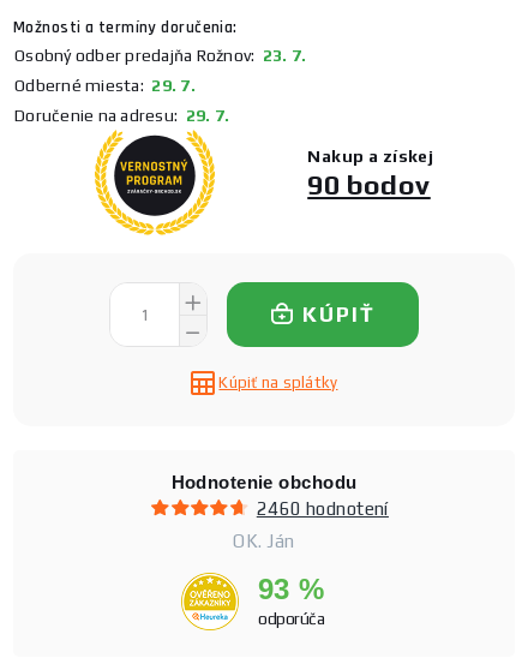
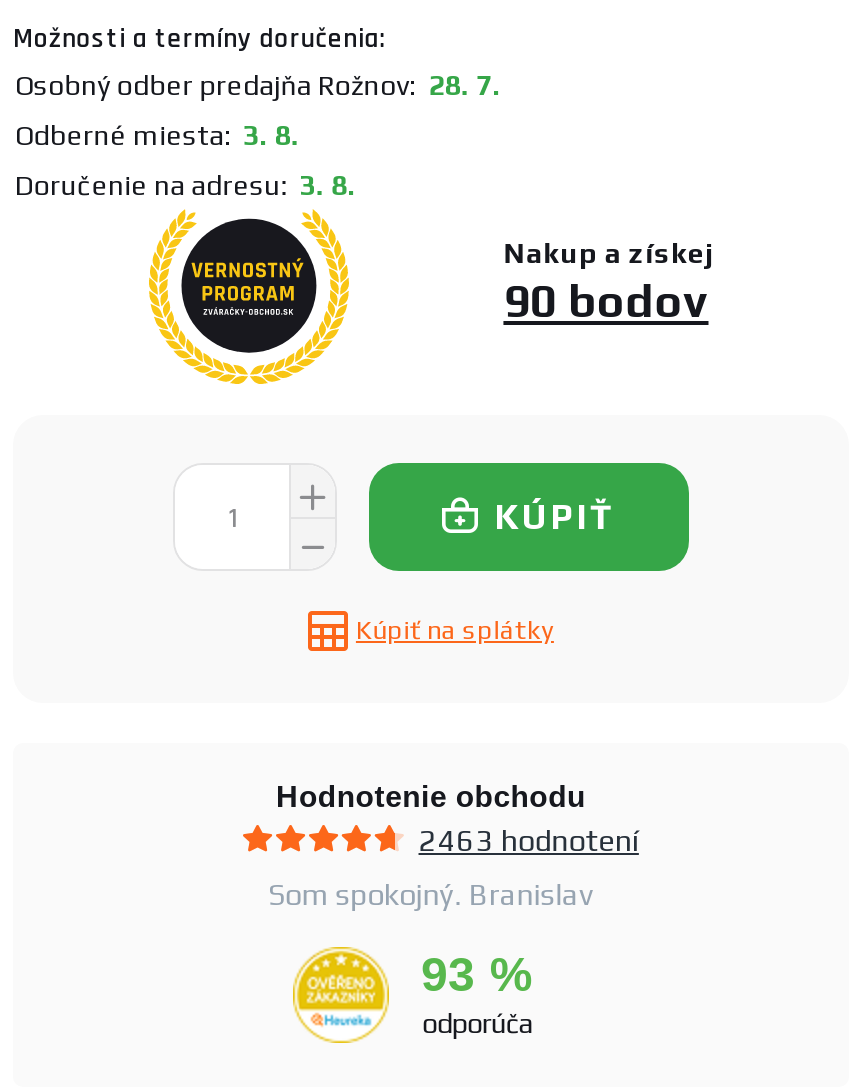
[14,45,306,64] Osobný odber predajňa Rožnov: 23. 7. -> [15,68,501,100] Osobný odber predajňa Rožnov: 28. 7.
[14,75,203,94] Odberné miesta: 29. 7. -> [15,118,313,150] Odberné miesta: 3. 8.
[14,105,237,124] Doručenie na adresu: 29. 7. -> [15,168,369,200] Doručenie na adresu: 3. 8.
[257,498,389,519] 2460 hodnotení -> [419,823,639,857] 2463 hodnotení
[233,531,295,551] OK. Ján -> [268,877,594,911] Som spokojný. Branislav

